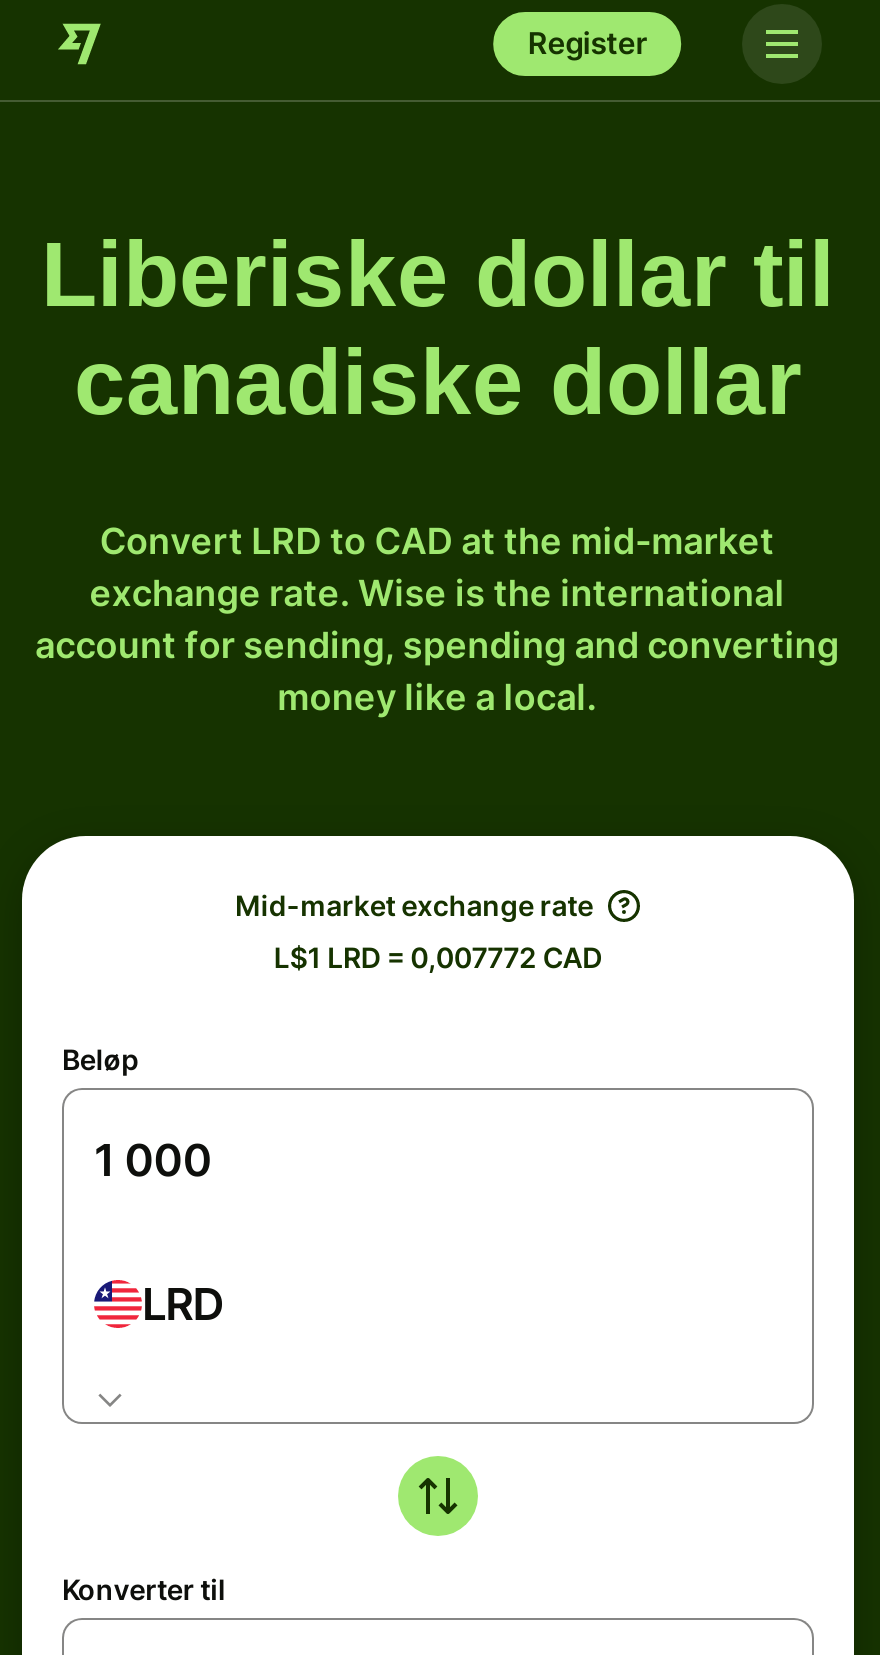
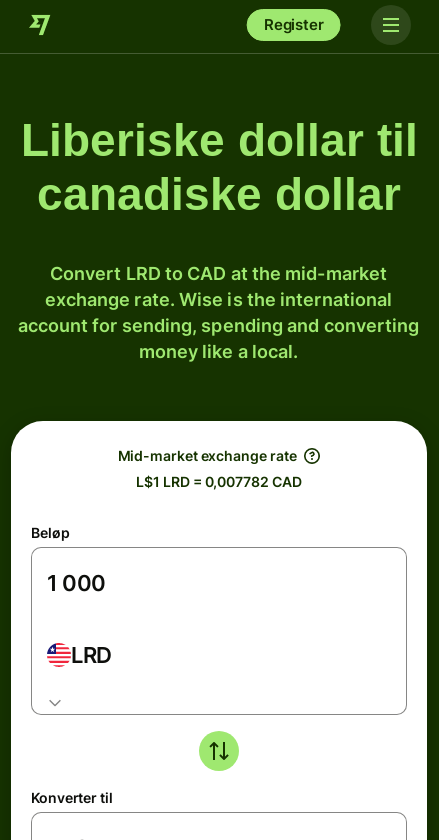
[274,940,602,974] L$1 LRD = 0,007772 CAD -> [136,473,302,490] L$1 LRD = 0,007782 CAD

